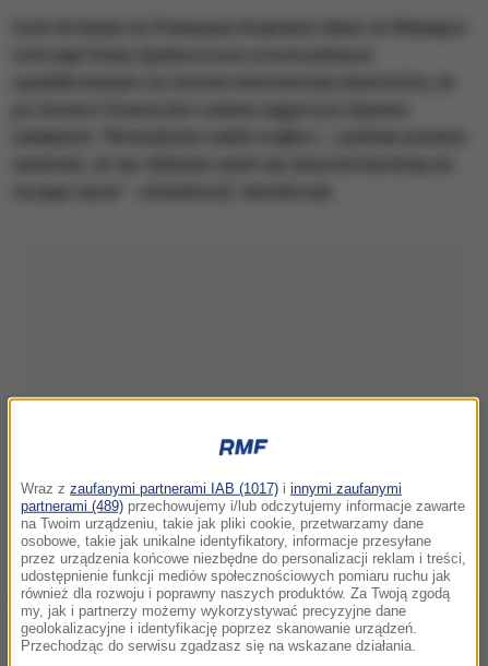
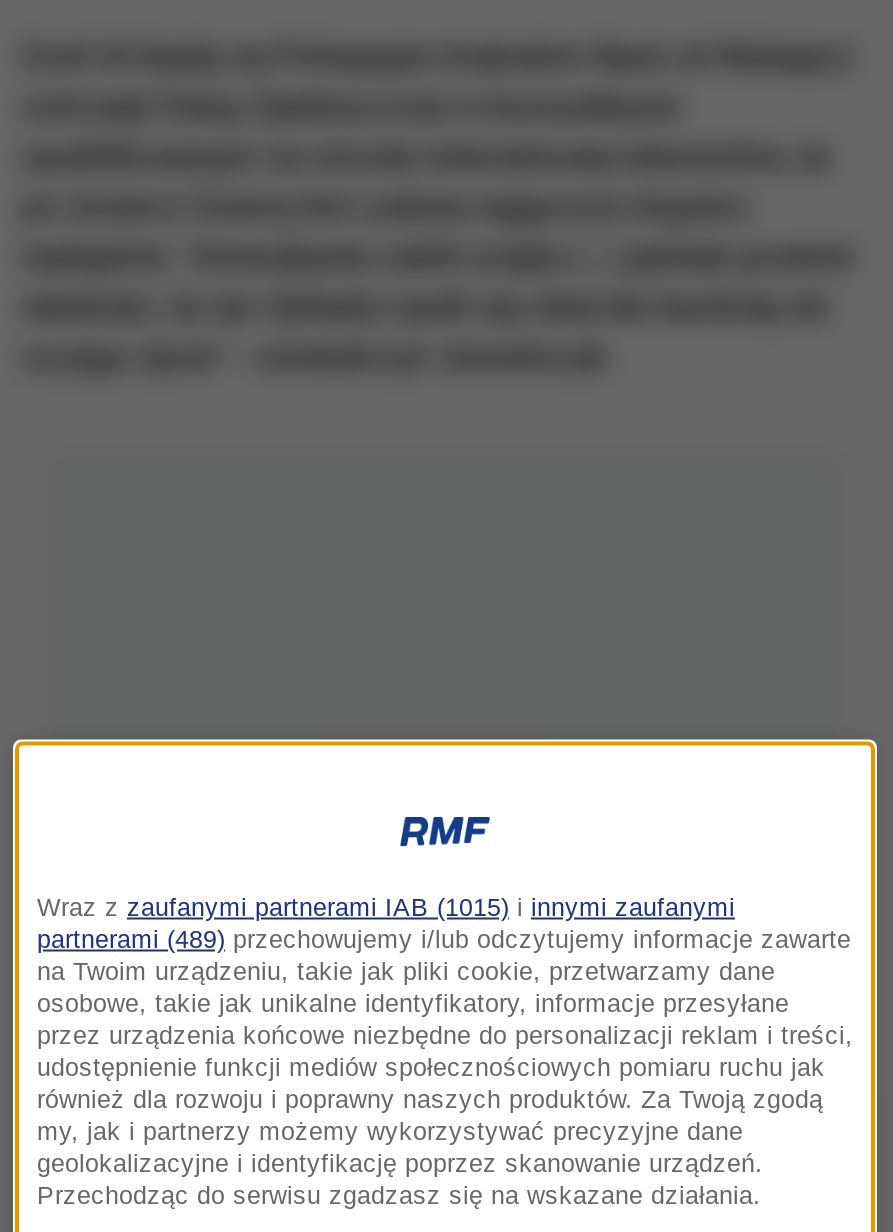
[21,481,402,497] Wraz z zaufanymi partnerami IAB (1017) i innymi zaufanymi -> [37,894,735,922] Wraz z zaufanymi partnerami IAB (1015) i innymi zaufanymi

